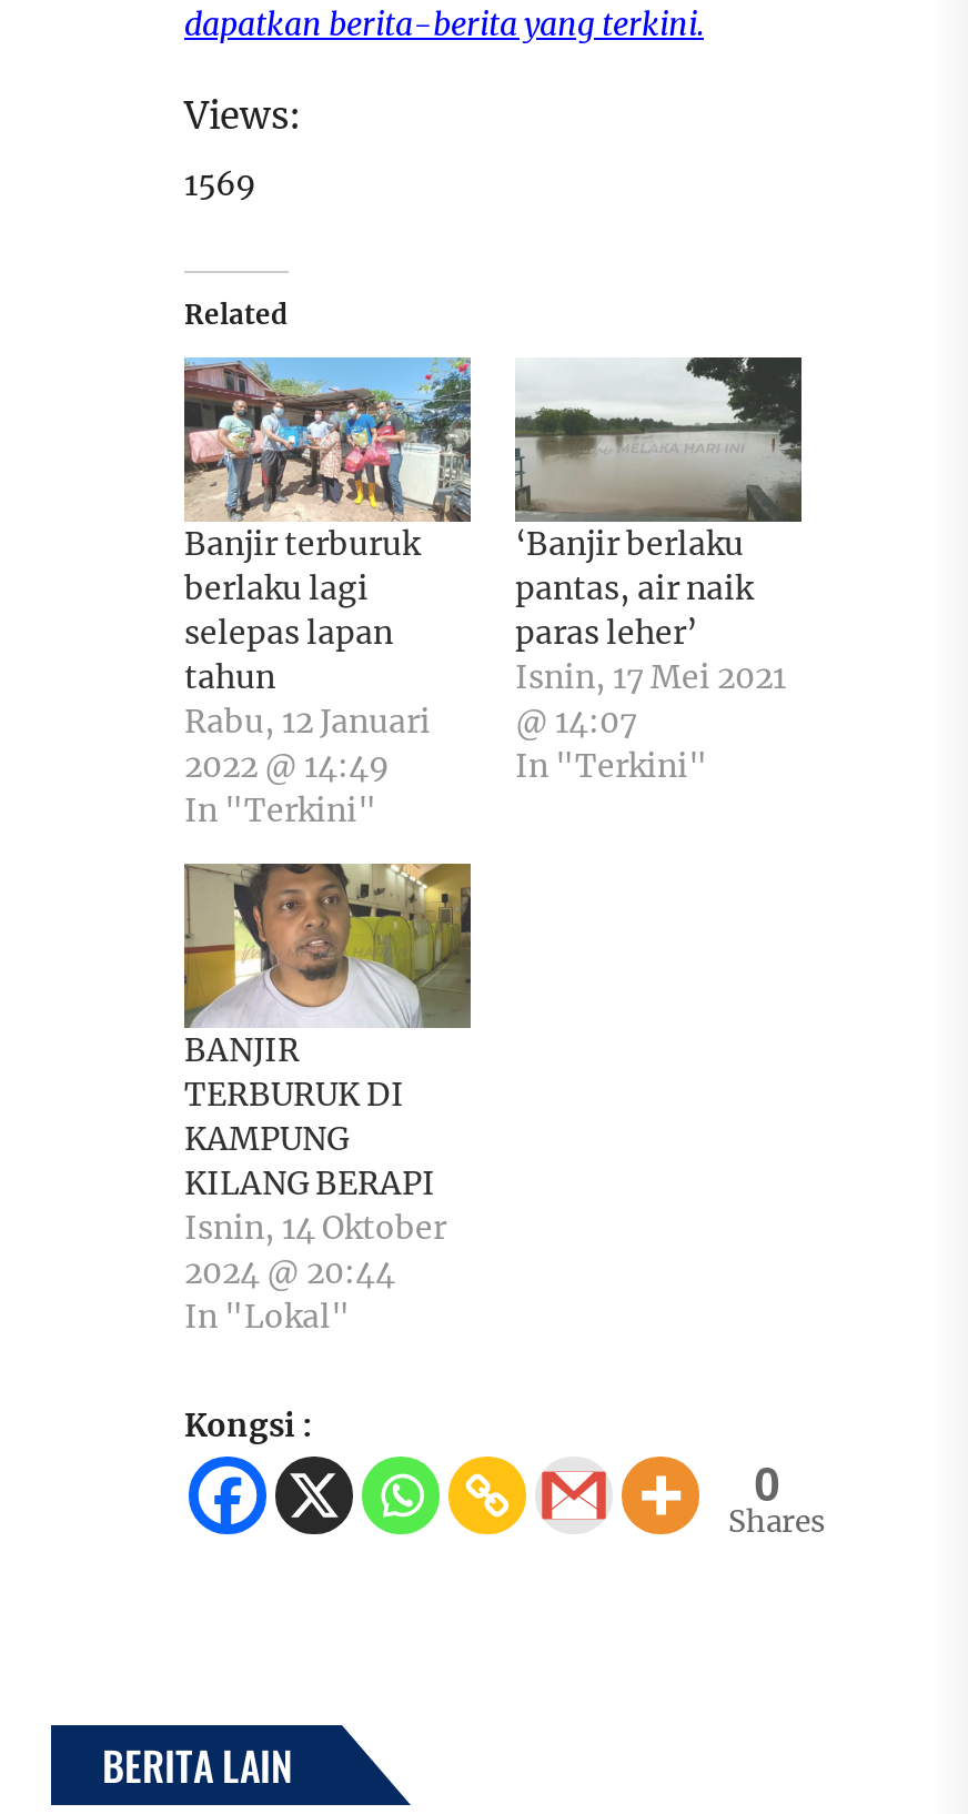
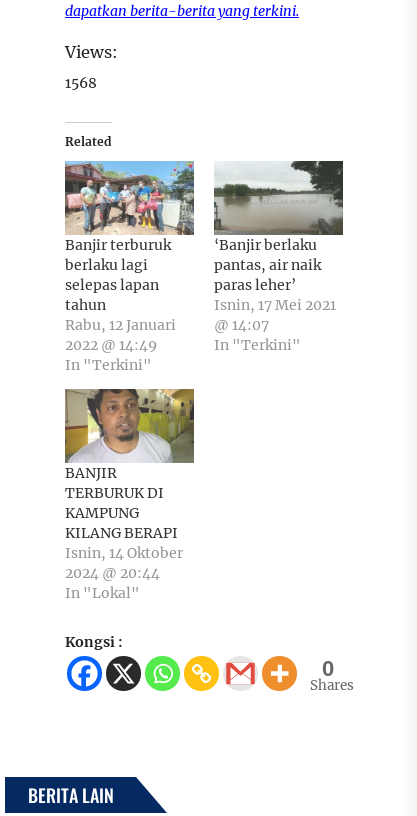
[184,165,255,204] 1569 -> [65,74,97,92] 1568

